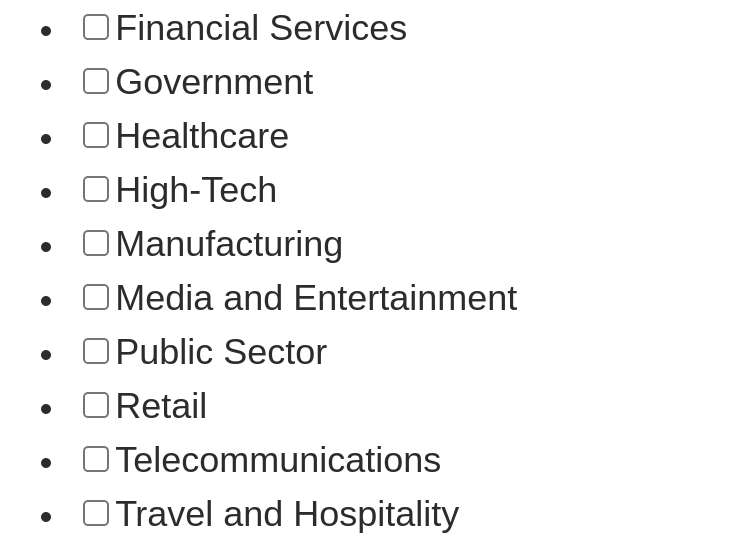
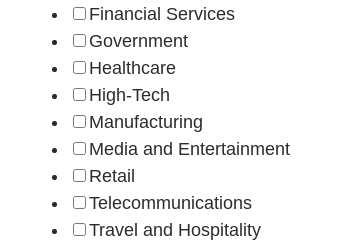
[115,332,327,372] Public Sector -> none

